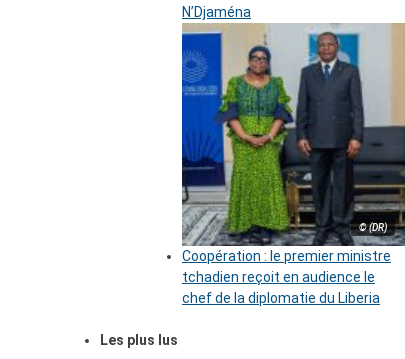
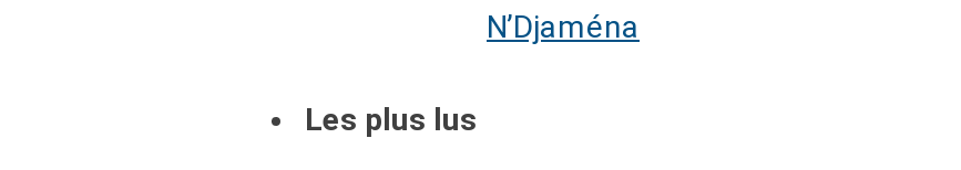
[181,22,402,306] [image] | © (DR) | Coopération : le premier ministre | tchadien reçoit en audience le | chef de la diplomatie du Liberia -> none

